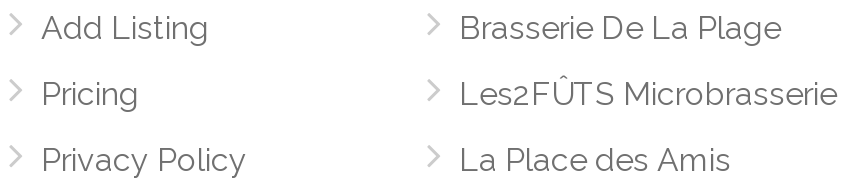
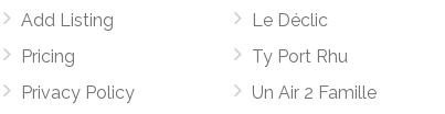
[459,9,781,47] Brasserie De La Plage -> [252,10,328,31] Le Déclic
[459,75,837,113] Les2FÛTS Microbrasserie -> [252,46,348,67] Ty Port Rhu
[459,141,731,179] La Place des Amis -> [252,82,377,103] Un Air 2 Famille

